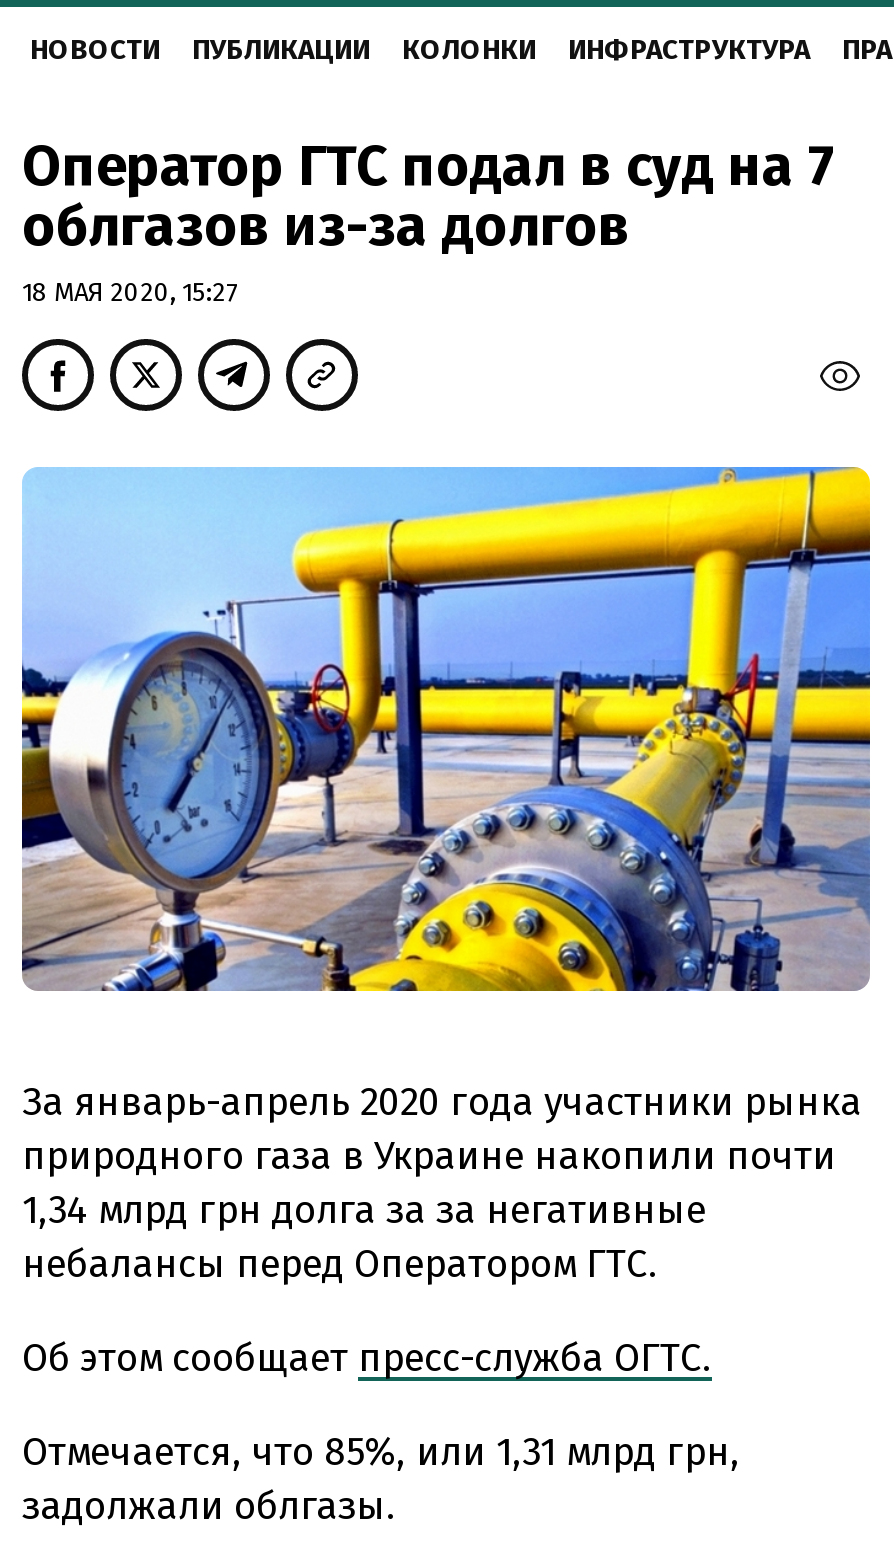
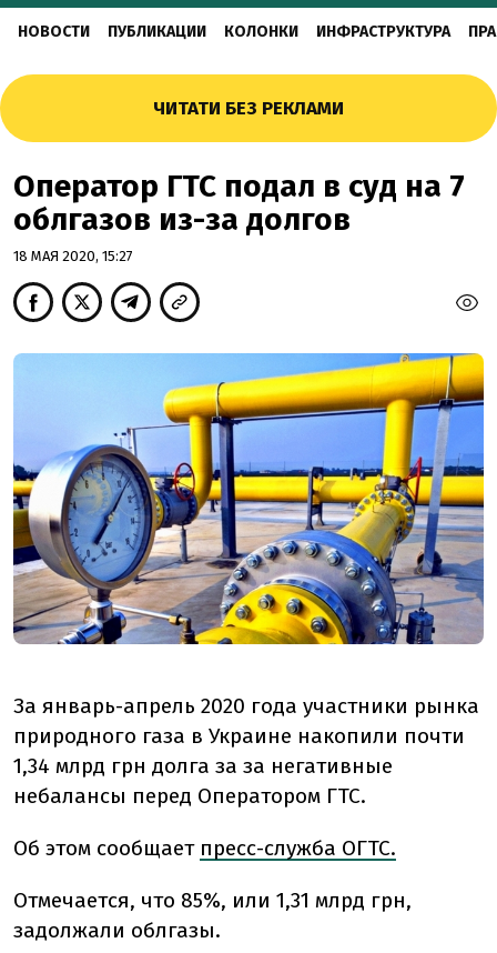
none -> [153,97,344,120] ЧИТАТИ БЕЗ РЕКЛАМИ

